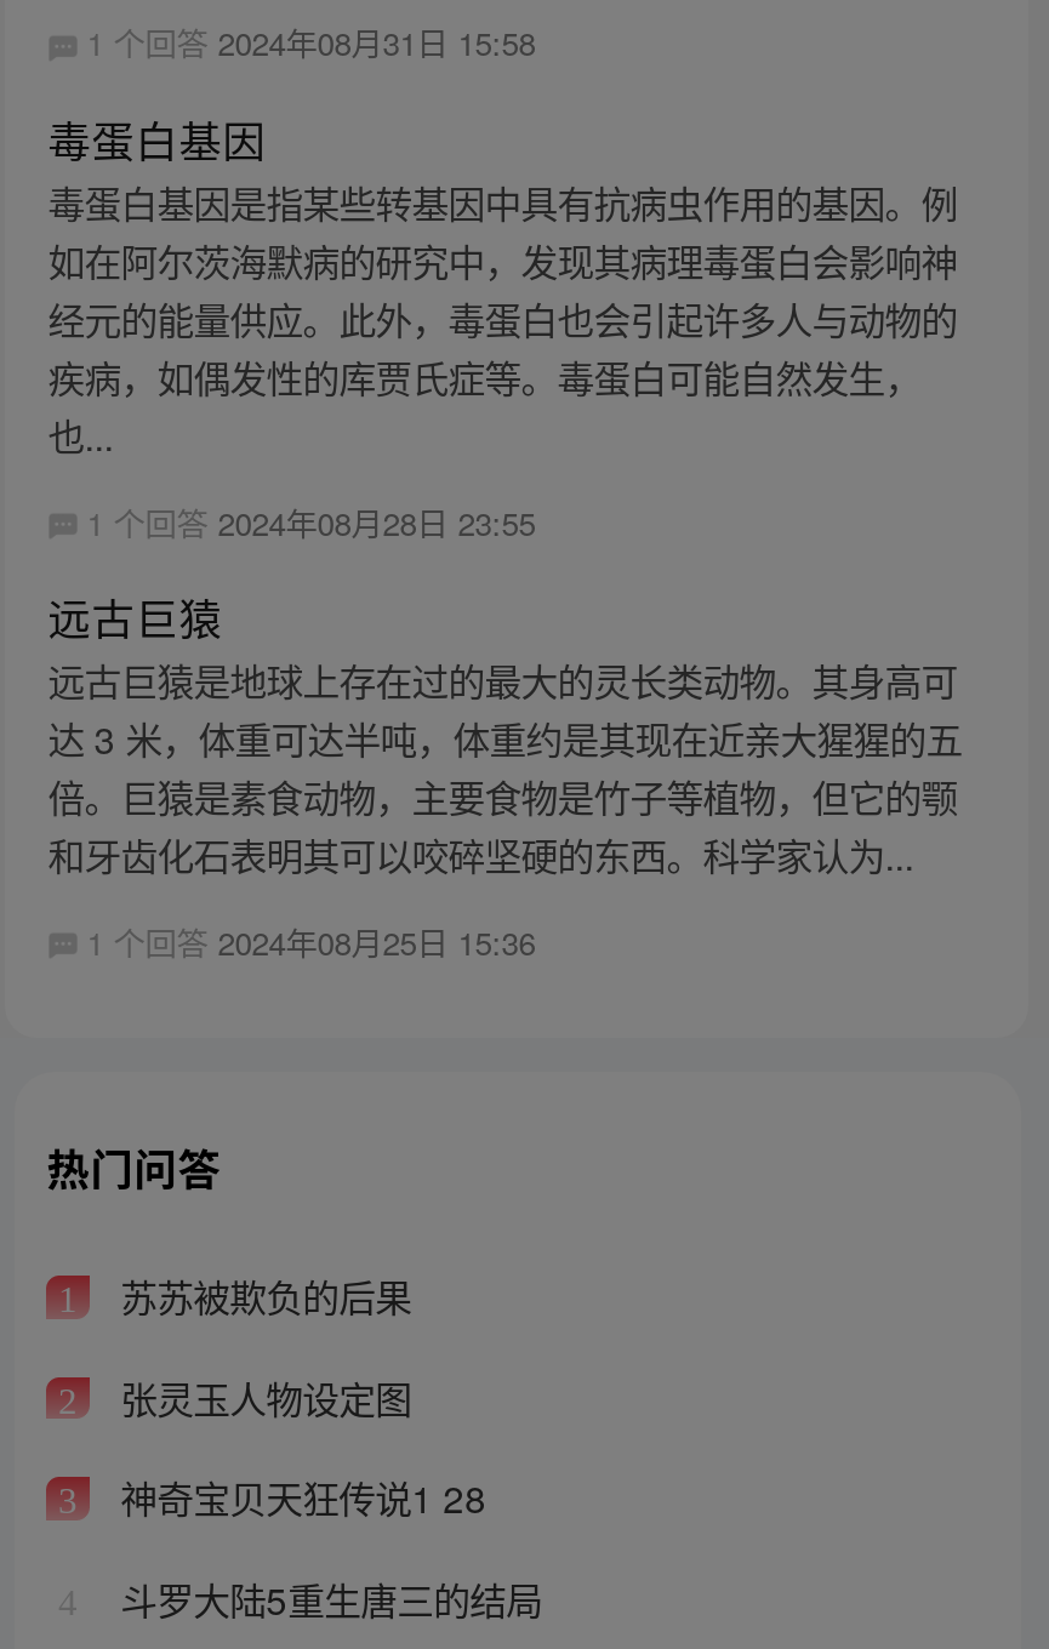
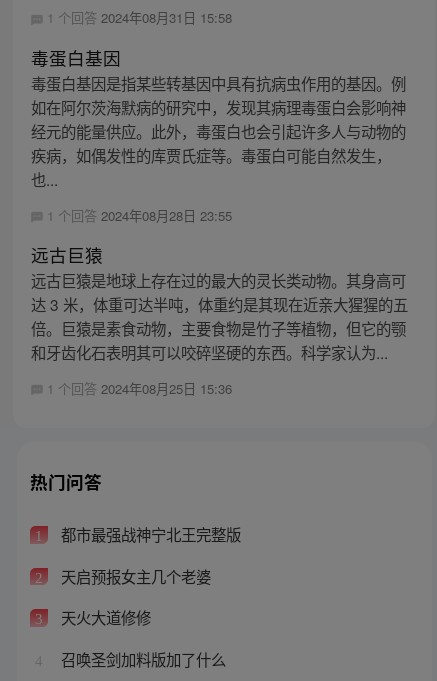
[111,1269,411,1322] 苏苏被欺负的后果 -> [57,523,241,545] 都市最强战神宁北王完整版
[111,1370,411,1423] 张灵玉人物设定图 -> [57,565,211,587] 天启预报女主几个老婆
[111,1471,487,1524] 神奇宝贝天狂传说1 28 -> [57,606,151,628] 天火大道修修
[111,1572,542,1625] 斗罗大陆5重生唐三的结局 -> [57,648,226,670] 召唤圣剑加料版加了什么

